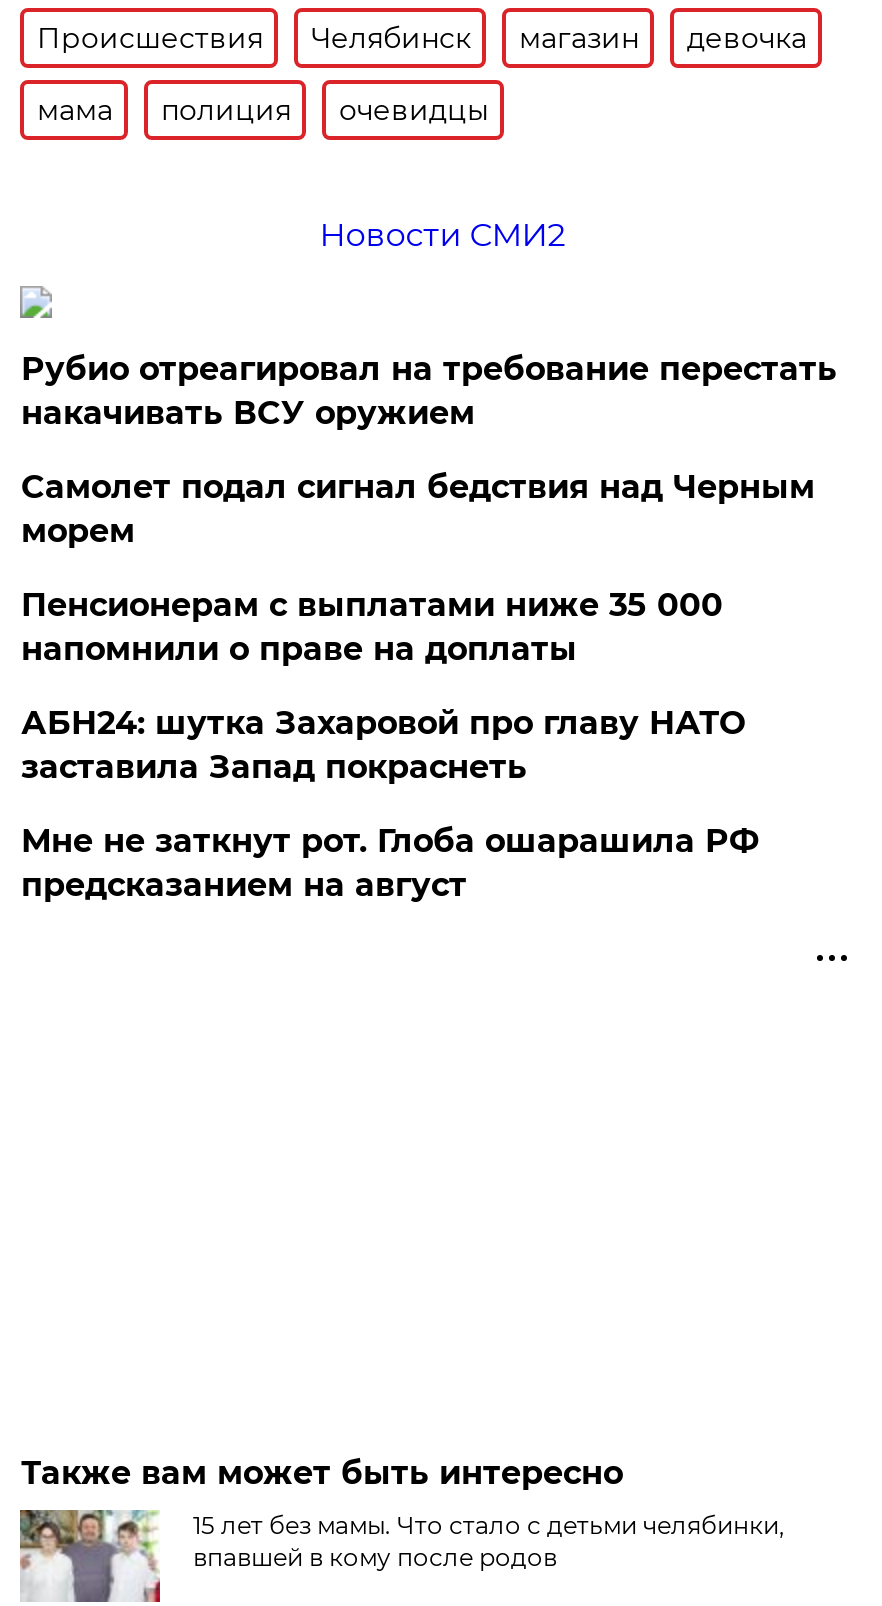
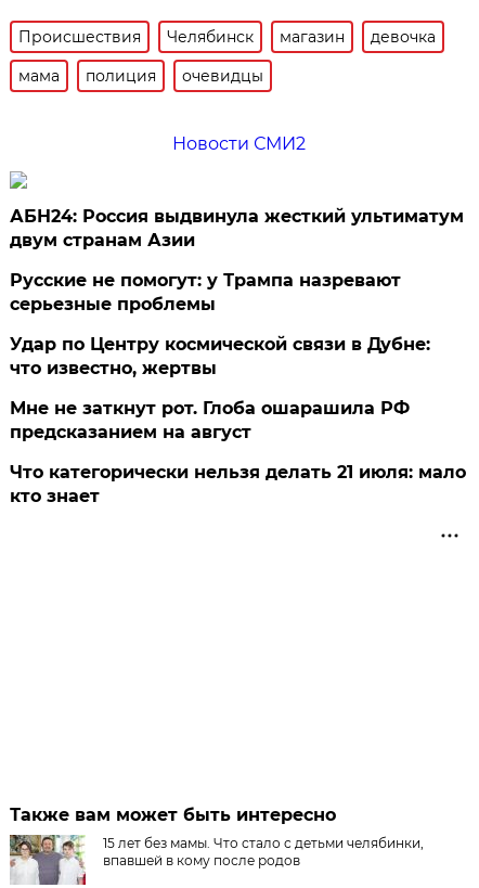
[21,350,837,786] Рубио отреагировал на требование перестать | накачивать ВСУ оружием | Самолет подал сигнал бедствия над Черным | морем | Пенсионерам с выплатами ниже 35 000 | напомнили о праве на доплаты | АБН24: шутка Захаровой про главу НАТО | заставила Запад покраснеть -> [10,206,464,378] АБН24: Россия выдвинула жесткий ультиматум | двум странам Азии | Русские не помогут: у Трампа назревают | серьезные проблемы | Удар по Центру космической связи в Дубне: | что известно, жертвы
moved [21,822,759,904] -> [10,398,410,442]: Мне не заткнут рот. Глоба ошарашила РФ | предсказанием на август
none -> [10,462,466,506] Что категорически нельзя делать 21 июля: мало | кто знает

